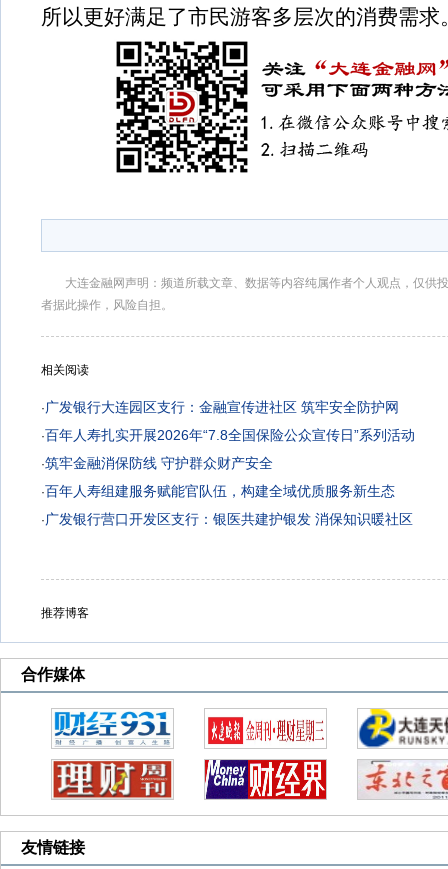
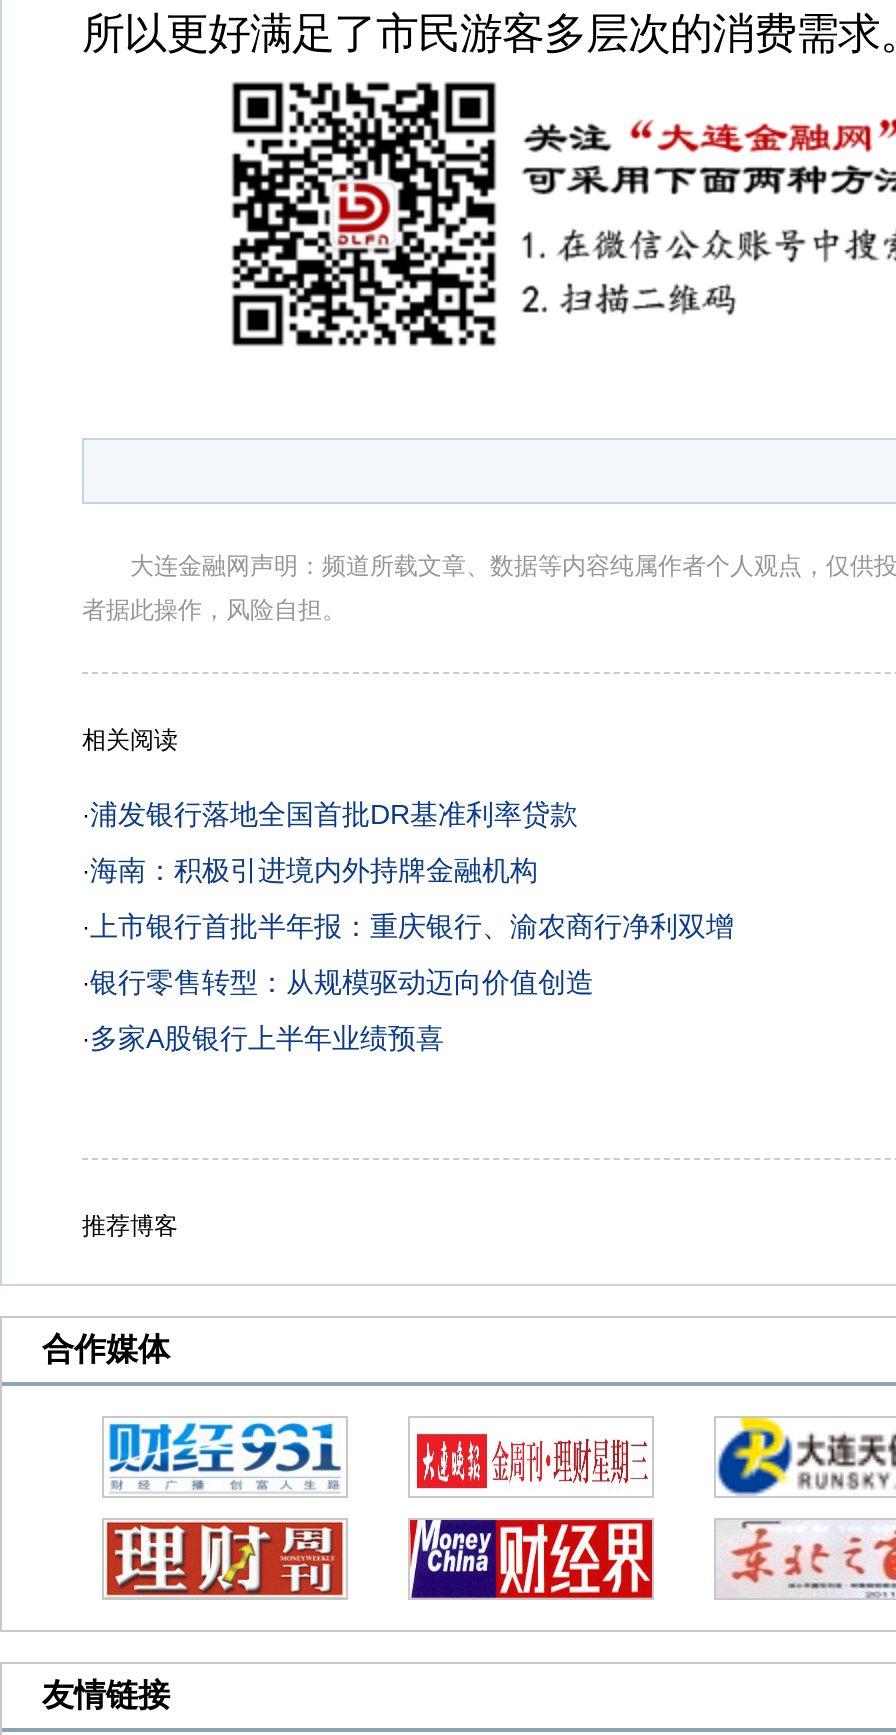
[41,399,399,415] ·广发银行大连园区支行：金融宣传进社区 筑牢安全防护网 -> [82,798,578,830] ·浦发银行落地全国首批DR基准利率贷款
[41,427,415,443] ·百年人寿扎实开展2026年“7.8全国保险公众宣传日”系列活动 -> [82,854,538,886] ·海南：积极引进境内外持牌金融机构
[41,455,273,471] ·筑牢金融消保防线 守护群众财产安全 -> [82,910,734,942] ·上市银行首批半年报：重庆银行、渝农商行净利双增
[41,483,395,499] ·百年人寿组建服务赋能官队伍，构建全域优质服务新生态 -> [82,966,594,998] ·银行零售转型：从规模驱动迈向价值创造
[41,511,413,527] ·广发银行营口开发区支行：银医共建护银发 消保知识暖社区 -> [82,1022,444,1054] ·多家A股银行上半年业绩预喜

